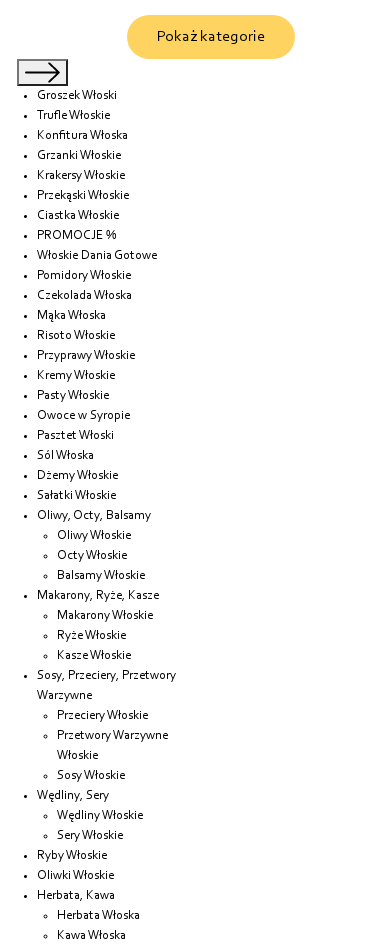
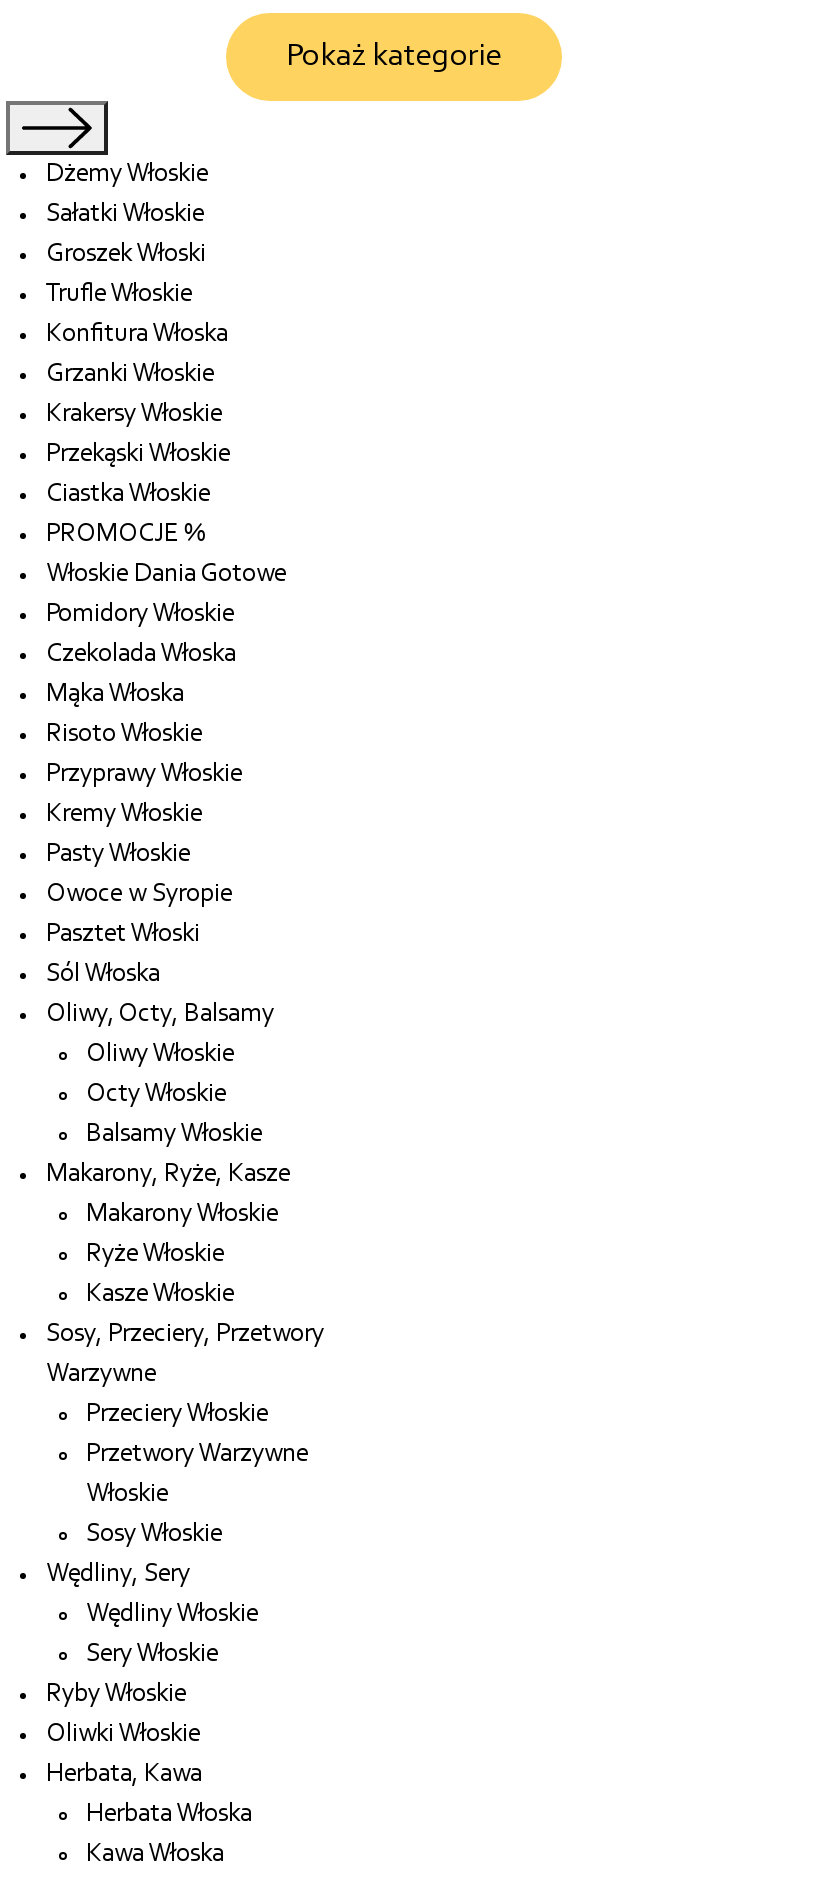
moved [37,89,157,462] -> [46,241,286,987]: Groszek Włoski | Trufle Włoskie | Konfitura Włoska | ... | Pasztet Włoski | Sól Włoska
moved [37,469,118,502] -> [46,161,208,227]: Dżemy Włoskie | Sałatki Włoskie

